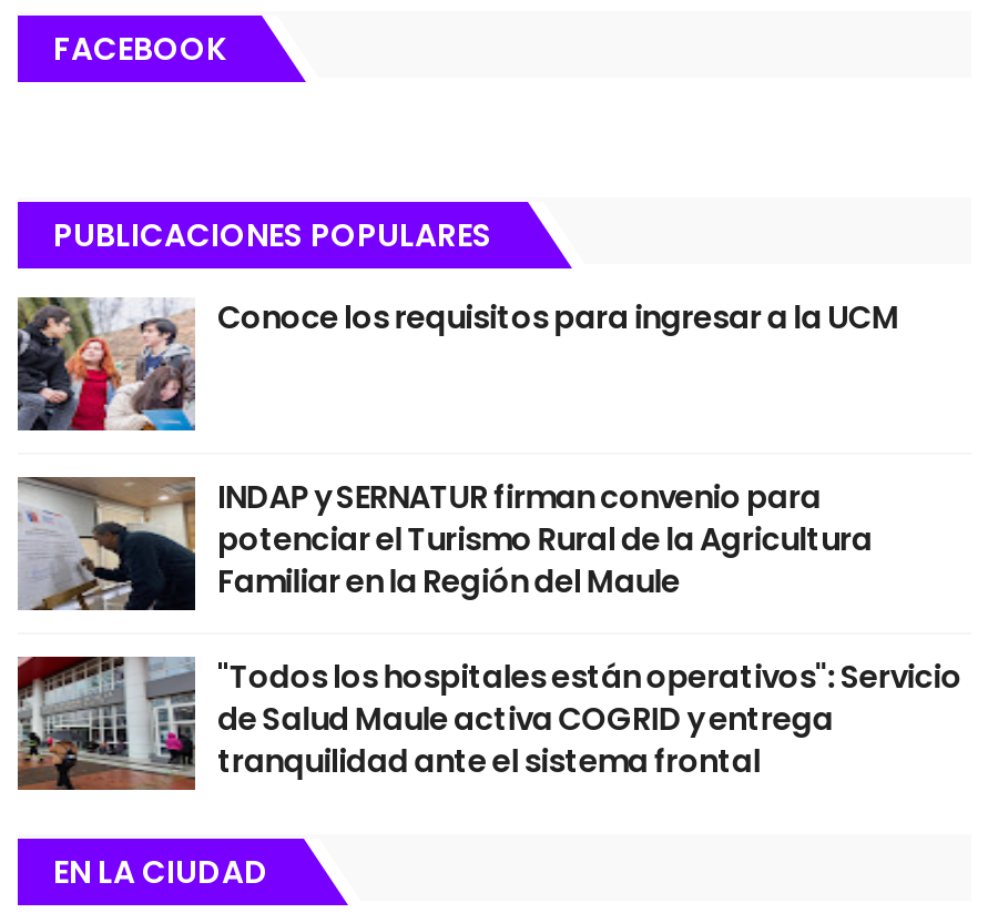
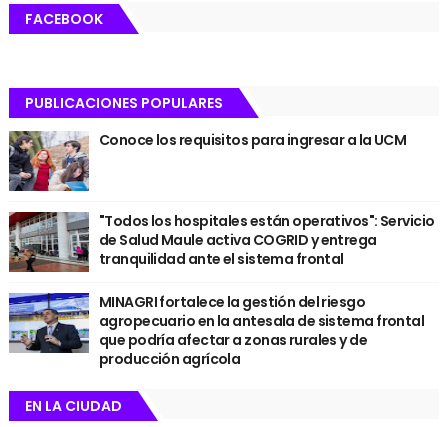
[20,475,872,612] [image] | INDAP y SERNATUR firman convenio para | potenciar el Turismo Rural de la Agricultura | Familiar en la Región del Maule -> none
moved [13,652,961,792] -> [7,210,434,273]: [image] | "Todos los hospitales están operativos": Servicio | de Salud Maule activa COGRID y entrega | tranquilidad ante el sistema frontal
none -> [8,292,424,369] [image] | MINAGRI fortalece la gestión del riesgo | agropecuario en la antesala de sistema frontal | que podría afectar a zonas rurales y de | producción agrícola

